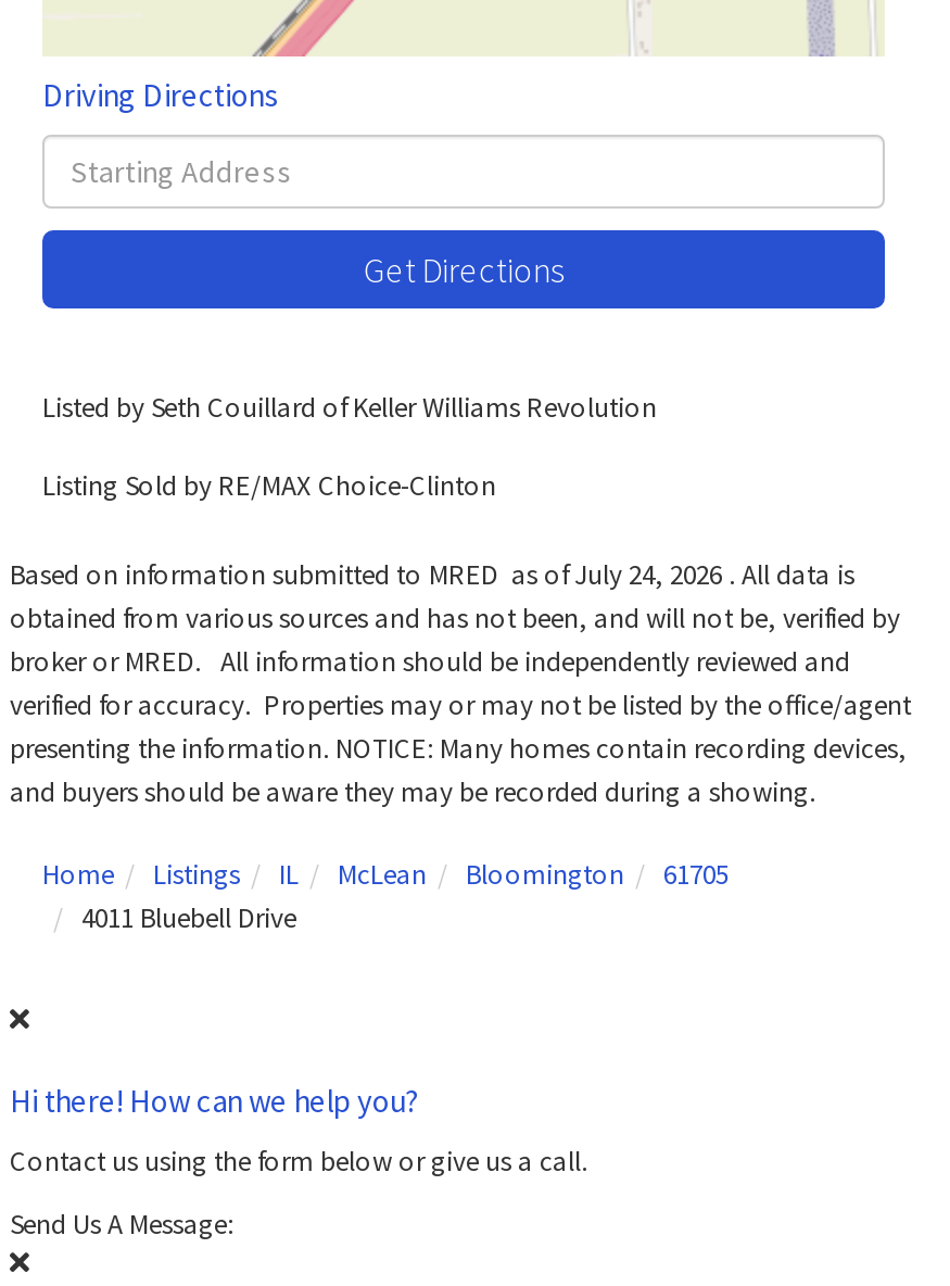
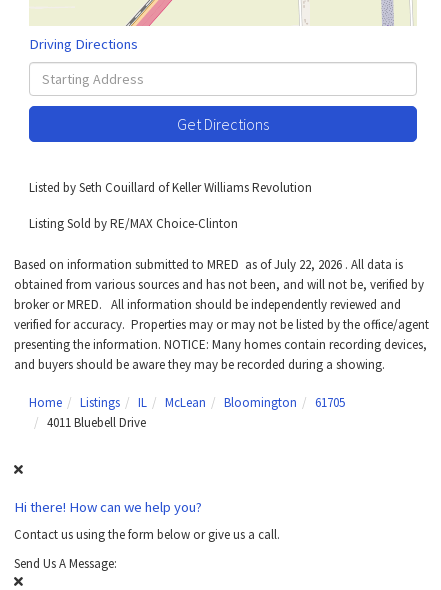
[10,556,854,593] Based on information submitted to MRED as of July 24, 2026 . All data is -> [14,256,403,273] Based on information submitted to MRED as of July 22, 2026 . All data is

